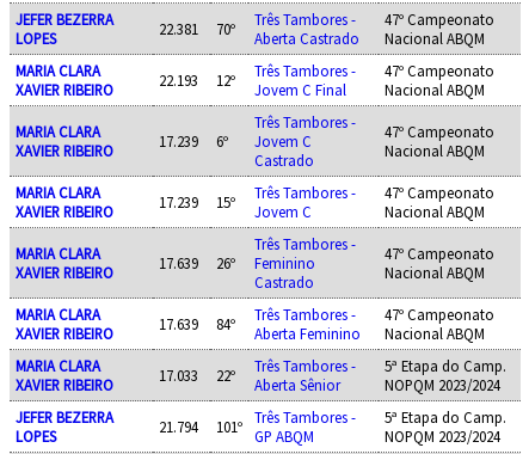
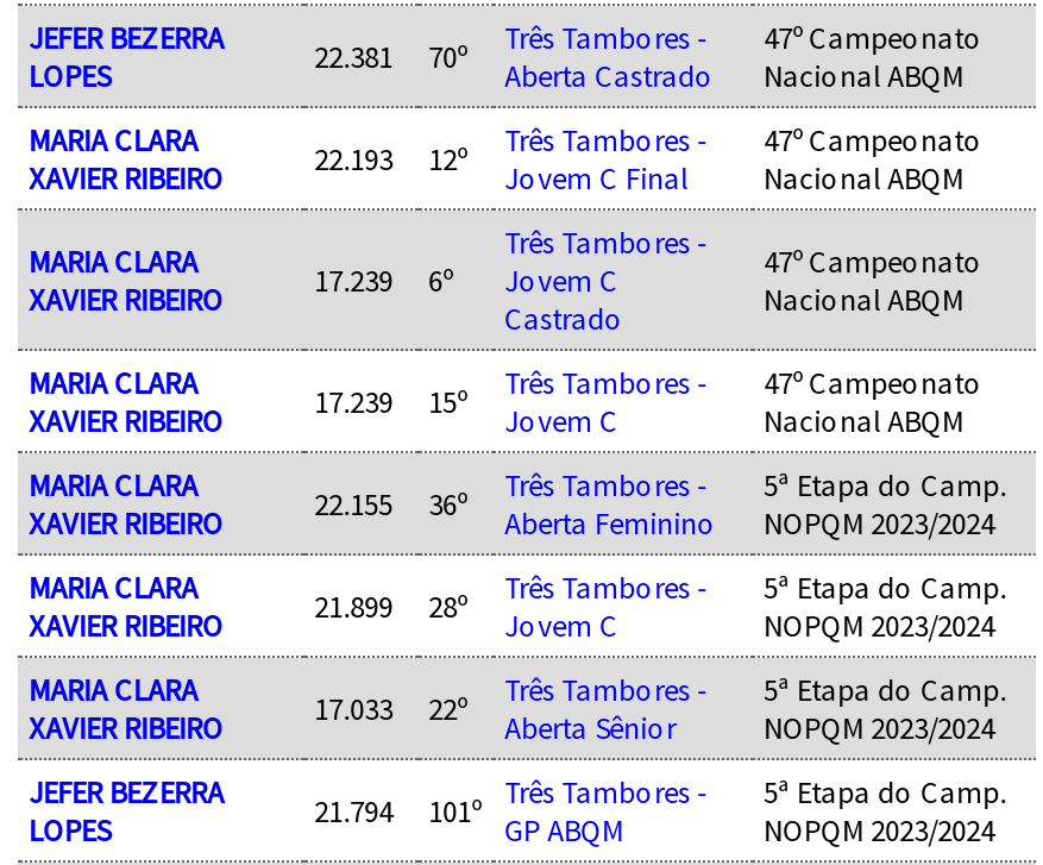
[384,243,494,282] 47º Campeonato | Nacional ABQM -> [764,465,1006,541] 5ª Etapa do Camp. | NOPQM 2023/2024
[158,253,235,272] 17.639 | 26º -> [314,484,466,522] 22.155 | 36º
[254,253,315,291] Feminino | Castrado -> none
[384,304,494,343] 47º Campeonato | Nacional ABQM -> [764,567,1006,643] 5ª Etapa do Camp. | NOPQM 2023/2024
[158,314,235,333] 17.639 | 84º -> [314,586,466,624] 21.899 | 28º
moved [254,323,360,343] -> [504,503,716,541]: Aberta Feminino
none -> [504,605,619,643] Jovem C

